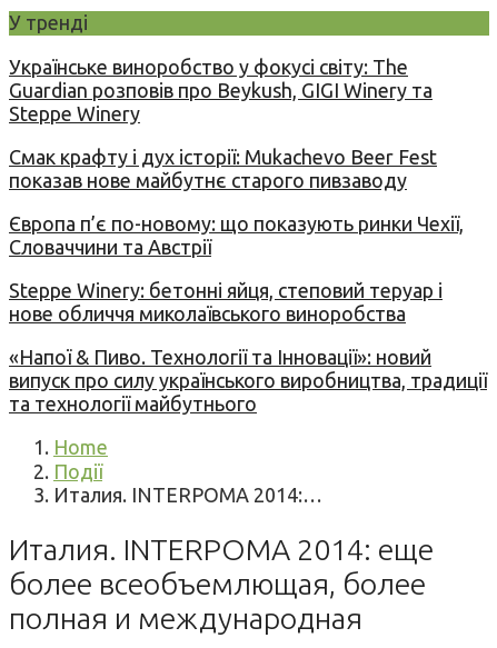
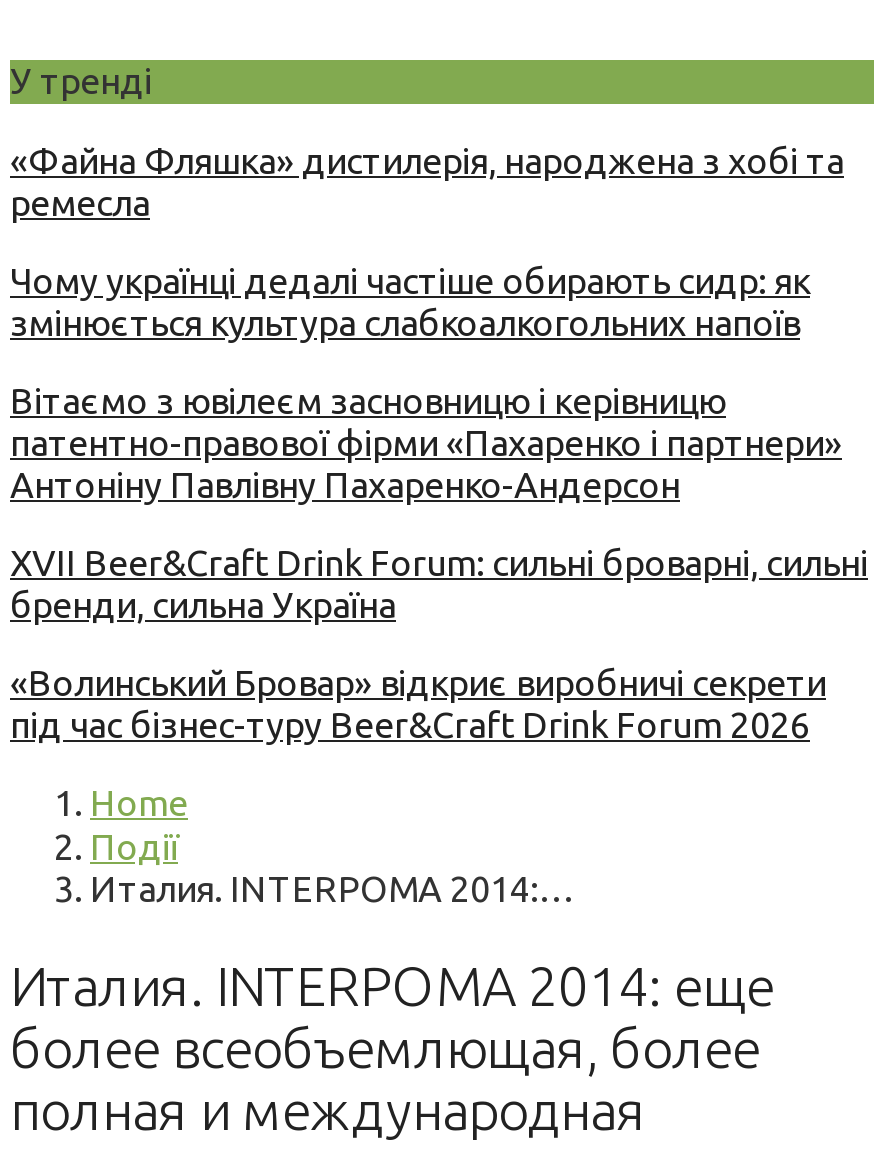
[9,56,433,124] Українське виноробство у фокусі світу: The | Guardian розповів про Beykush, GIGI Winery та | Steppe Winery -> [10,140,844,222] «Файна Фляшка» дистилерія, народжена з хобі та | ремесла
[9,146,437,191] Смак крафту і дух історії: Mukachevo Beer Fest | показав нове майбутнє старого пивзаводу -> [10,260,810,342] Чому українці дедалі частіше обирають сидр: як | змінюється культура слабкоалкогольних напоїв
[9,212,464,258] Європа п’є по-новому: що показують ринки Чехії, | Словаччини та Австрії -> [10,380,842,504] Вітаємо з ювілеєм засновницю і керівницю | патентно-правової фірми «Пахаренко і партнери» | Антоніну Павлівну Пахаренко-Андерсон
[9,279,443,325] Steppe Winery: бетонні яйця, степовий теруар і | нове обличчя миколаївського виноробства -> [10,542,868,624] XVII Beer&Craft Drink Forum: сильні броварні, сильні | бренди, сильна Україна
[9,346,487,415] «Напої & Пиво. Технології та Інновації»: новий | випуск про силу українського виробництва, традиції | та технології майбутнього -> [10,662,826,744] «Волинський Бровар» відкриє виробничі секрети | під час бізнес-туру Beer&Craft Drink Forum 2026

